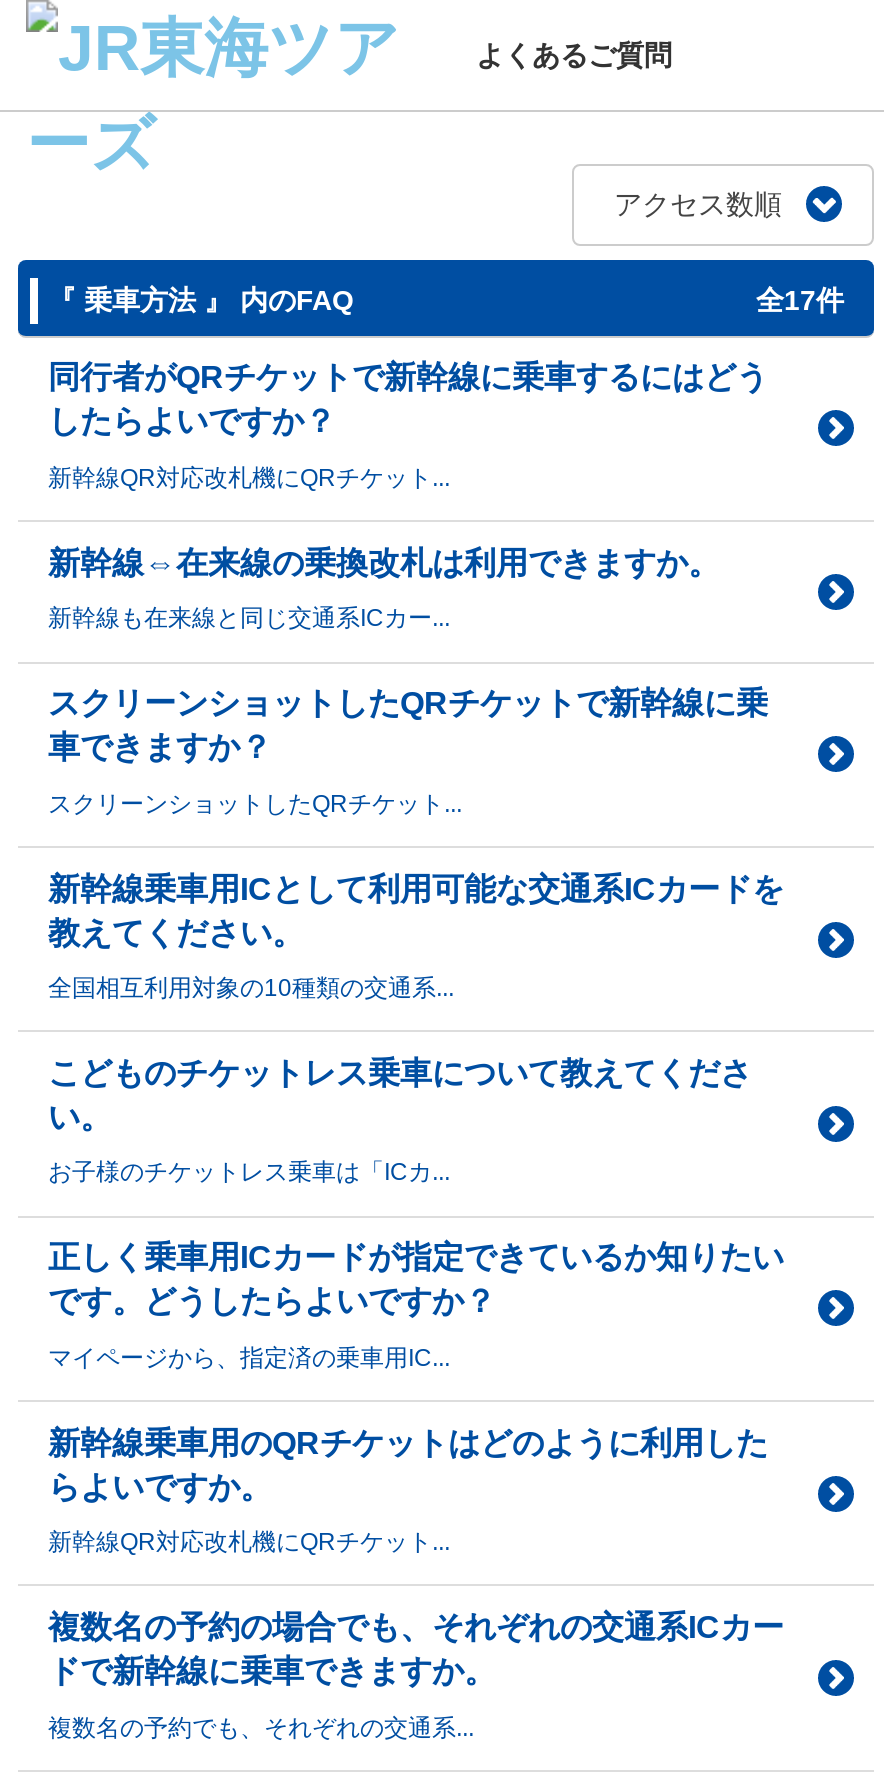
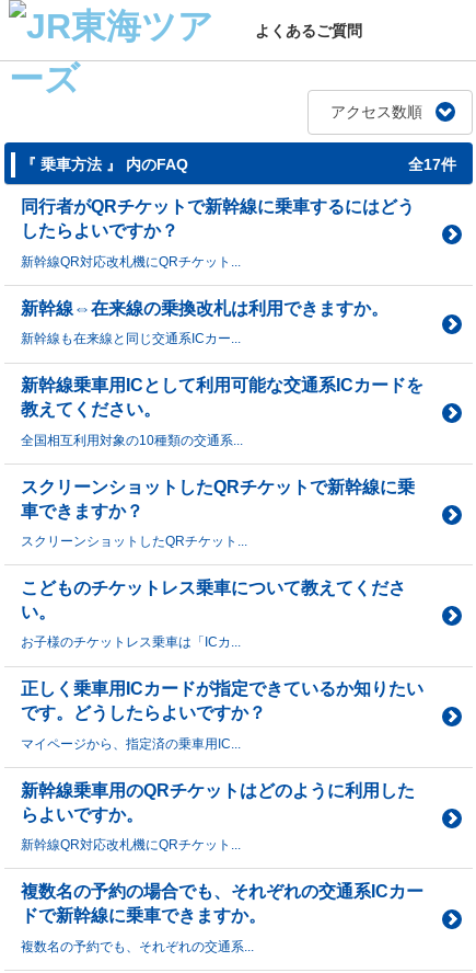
moved [48,686,768,817] -> [21,477,415,549]: スクリーンショットしたQRチケットで新幹線に乗 | 車できますか？ | スクリーンショットしたQRチケット...
moved [48,871,784,1002] -> [21,376,423,448]: 新幹線乗車用ICとして利用可能な交通系ICカードを | 教えてください。 | 全国相互利用対象の10種類の交通系...

